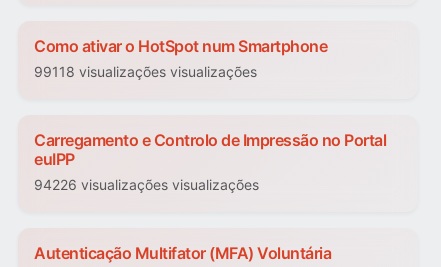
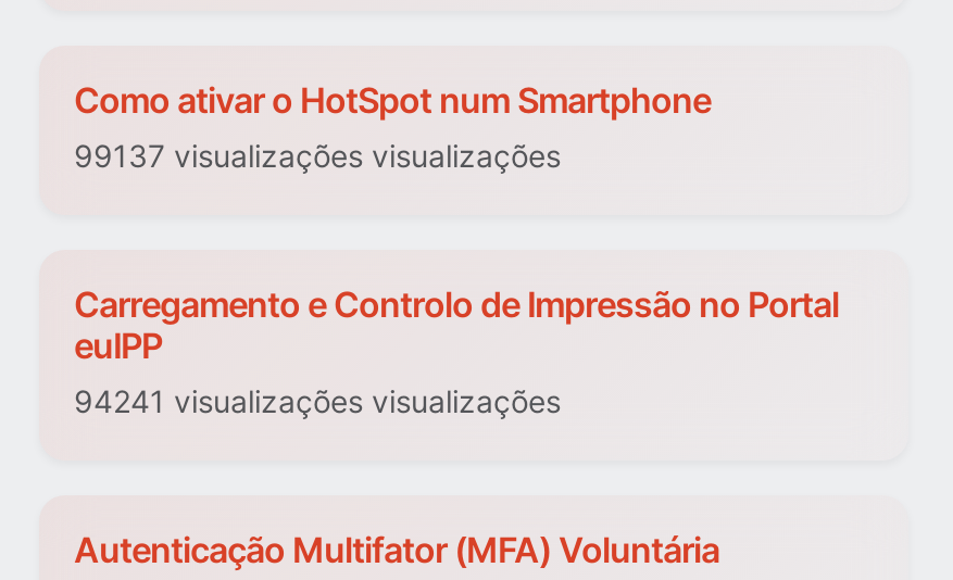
[34,63,257,80] 99118 visualizações visualizações -> [74,138,561,175] 99137 visualizações visualizações
[34,176,259,193] 94226 visualizações visualizações -> [74,383,561,420] 94241 visualizações visualizações

